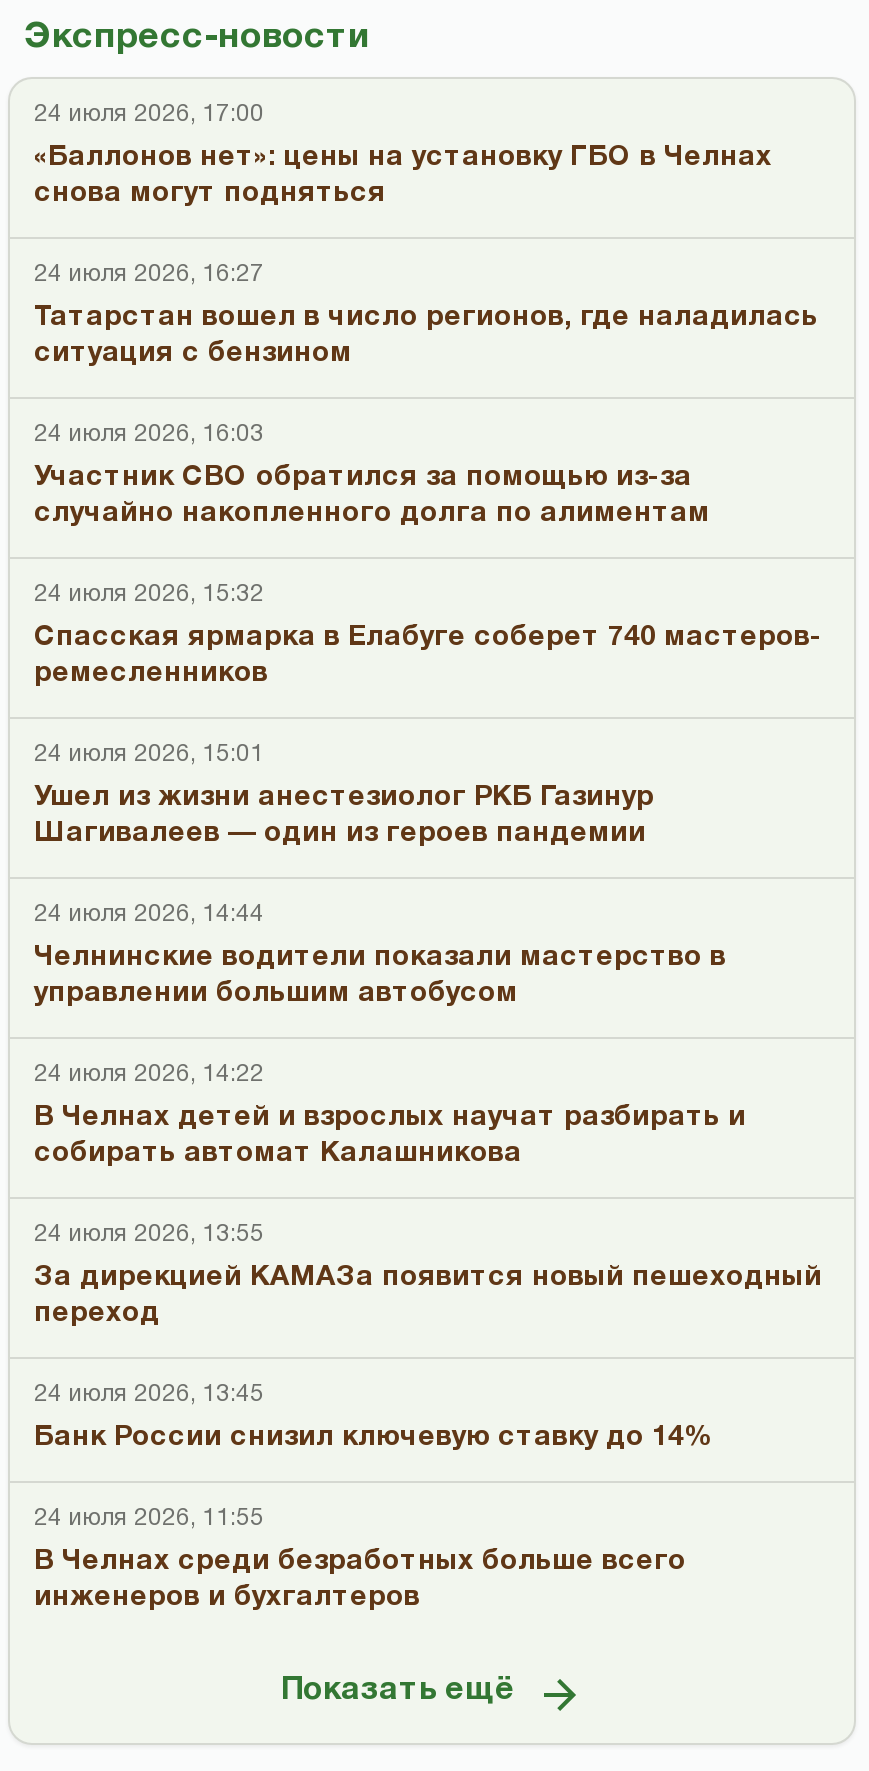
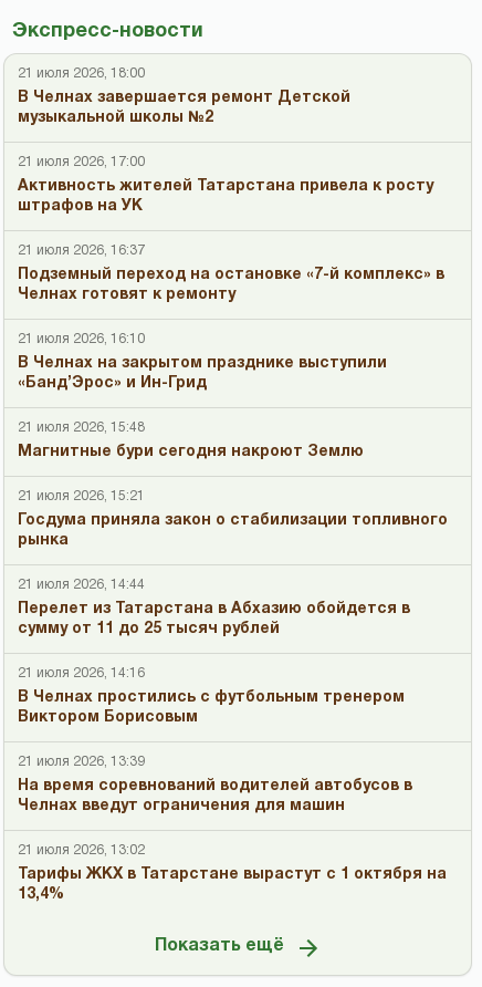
[34,103,264,125] 24 июля 2026, 17:00 -> [18,67,145,80] 21 июля 2026, 18:00
[34,145,772,207] «Баллонов нет»: цены на установку ГБО в Челнах | снова могут подняться -> [18,91,350,125] В Челнах завершается ремонт Детской | музыкальной школы №2
[34,263,264,285] 24 июля 2026, 16:27 -> [18,156,145,168] 21 июля 2026, 17:00
[34,305,818,367] Татарстан вошел в число регионов, где наладилась | ситуация с бензином -> [18,179,433,213] Активность жителей Татарстана привела к росту | штрафов на УК
[34,423,264,445] 24 июля 2026, 16:03 -> [18,244,145,257] 21 июля 2026, 16:37
[34,465,710,527] Участник СВО обратился за помощью из-за | случайно накопленного долга по алиментам -> [18,268,444,302] Подземный переход на остановке «7-й комплекс» в | Челнах готовят к ремонту
[34,583,264,605] 24 июля 2026, 15:32 -> [18,333,145,345] 21 июля 2026, 16:10
[34,625,822,687] Спасская ярмарка в Елабуге соберет 740 мастеров- | ремесленников -> [18,356,387,390] В Челнах на закрытом празднике выступили | «Банд’Эрос» и Ин-Грид
[34,743,264,765] 24 июля 2026, 15:01 -> [18,421,145,434] 21 июля 2026, 15:48
[34,785,654,847] Ушел из жизни анестезиолог РКБ Газинур | Шагивалеев — один из героев пандемии -> [18,445,364,459] Магнитные бури сегодня накроют Землю
[34,903,264,925] 24 июля 2026, 14:44 -> [18,490,145,502] 21 июля 2026, 15:21
[34,945,726,1007] Челнинские водители показали мастерство в | управлении большим автобусом -> [18,513,448,548] Госдума приняла закон о стабилизации топливного | рынка
[34,1063,264,1085] 24 июля 2026, 14:22 -> [18,579,145,591] 21 июля 2026, 14:44
[34,1105,746,1167] В Челнах детей и взрослых научат разбирать и | собирать автомат Калашникова -> [18,602,410,636] Перелет из Татарстана в Абхазию обойдется в | сумму от 11 до 25 тысяч рублей
[34,1223,264,1245] 24 июля 2026, 13:55 -> [18,667,145,679] 21 июля 2026, 14:16
[34,1265,822,1327] За дирекцией КАМАЗа появится новый пешеходный | переход -> [18,690,405,725] В Челнах простились с футбольным тренером | Виктором Борисовым
[34,1383,264,1405] 24 июля 2026, 13:45 -> [18,756,145,768] 21 июля 2026, 13:39
[34,1425,712,1451] Банк России снизил ключевую ставку до 14% -> [18,779,412,813] На время соревнований водителей автобусов в | Челнах введут ограничения для машин
[34,1507,264,1529] 24 июля 2026, 11:55 -> [18,844,145,856] 21 июля 2026, 13:02
[34,1549,686,1611] В Челнах среди безработных больше всего | инженеров и бухгалтеров -> [18,867,447,902] Тарифы ЖКХ в Татарстане вырастут с 1 октября на | 13,4%

